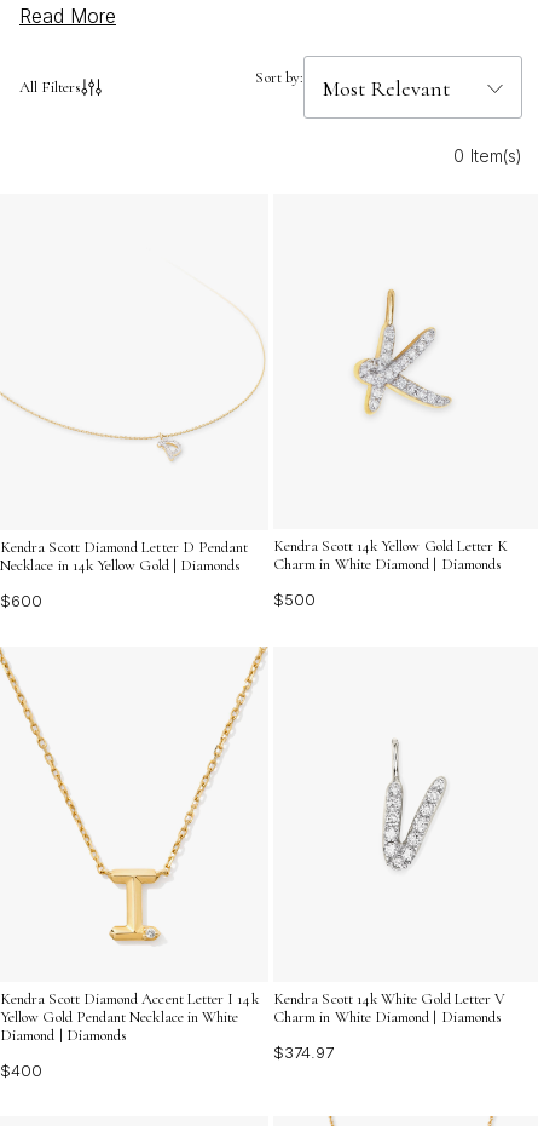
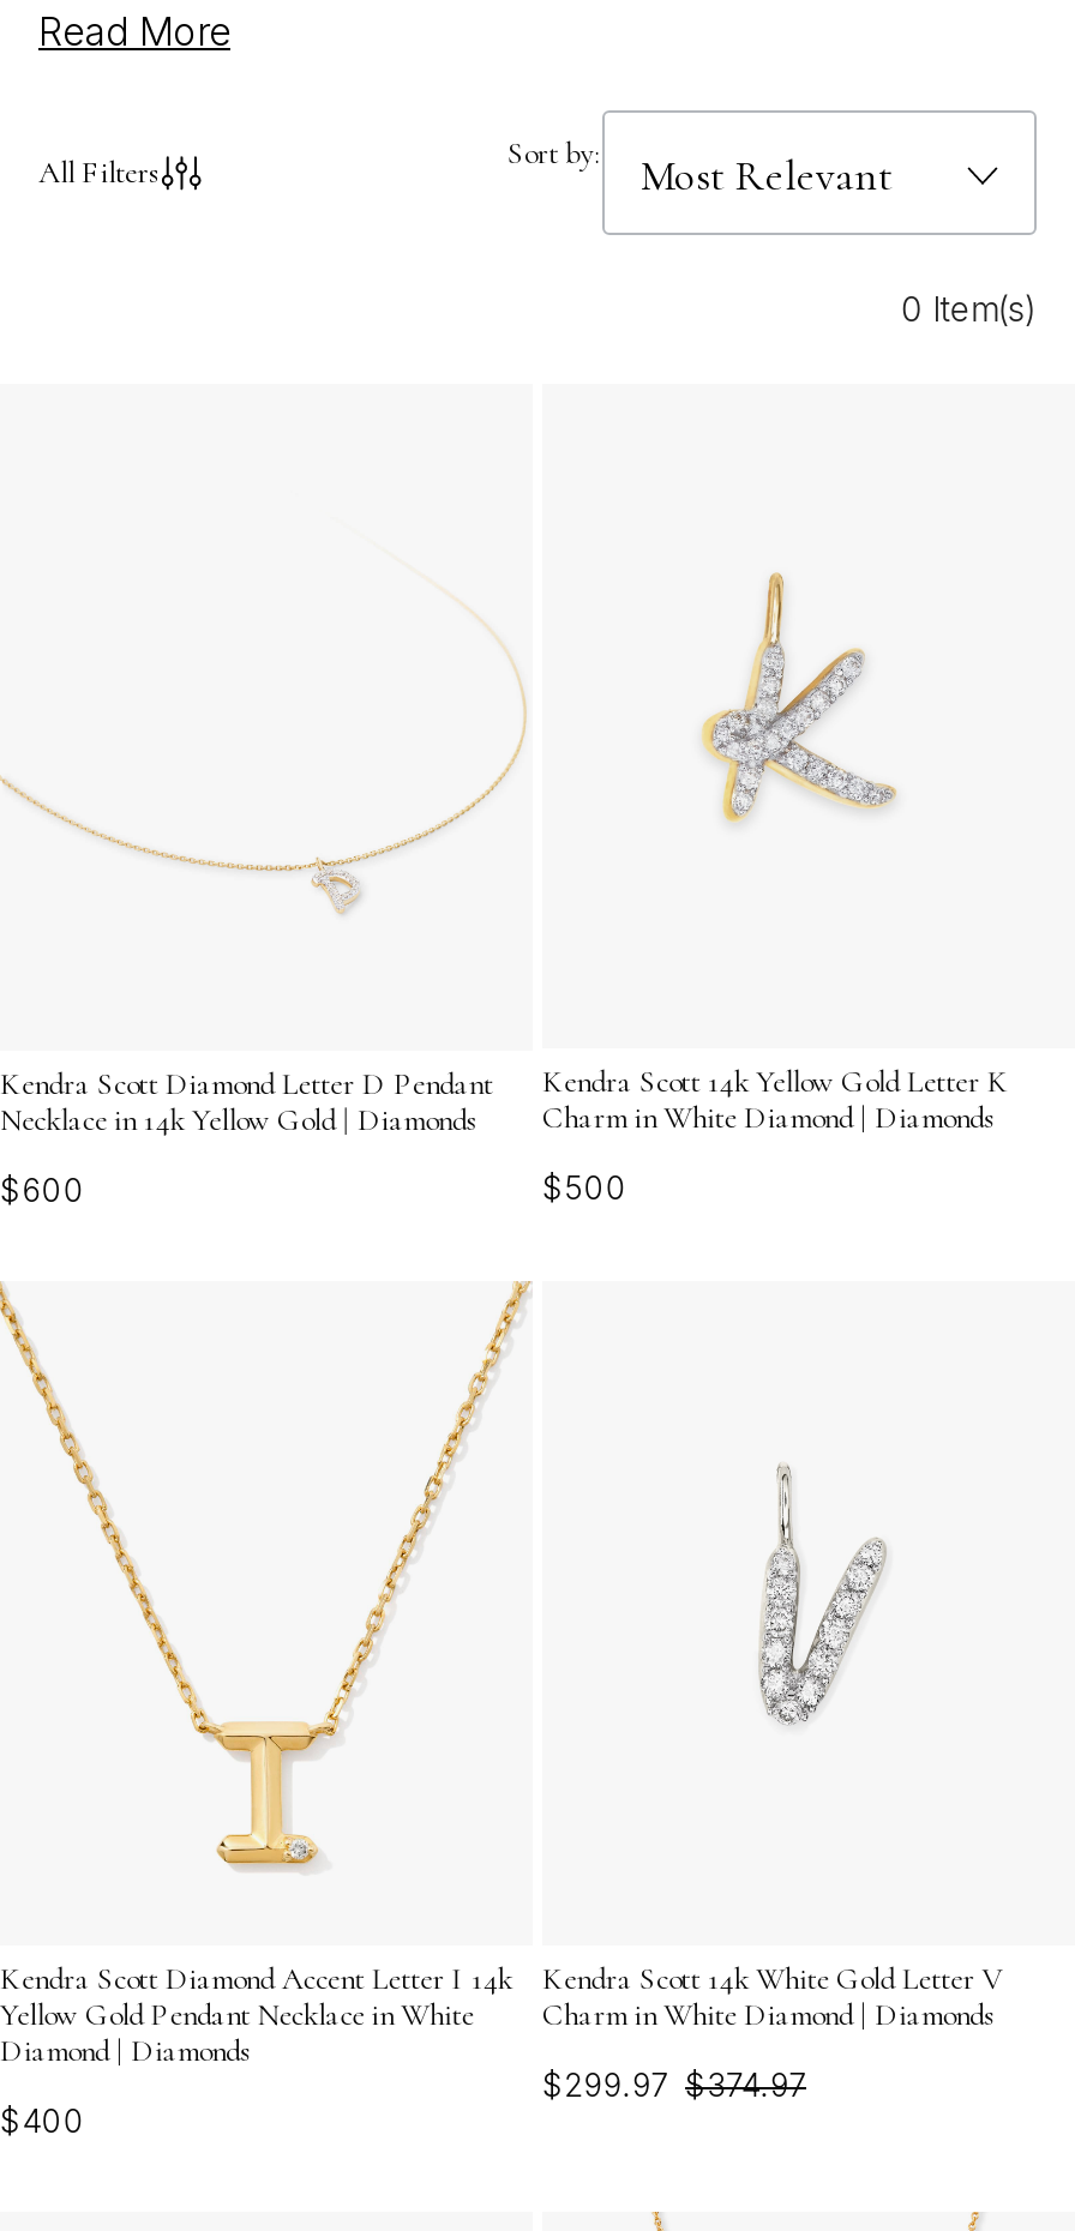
[273,1042,334,1062] $374.97 -> [542,2065,806,2104] $299.97 $374.97

